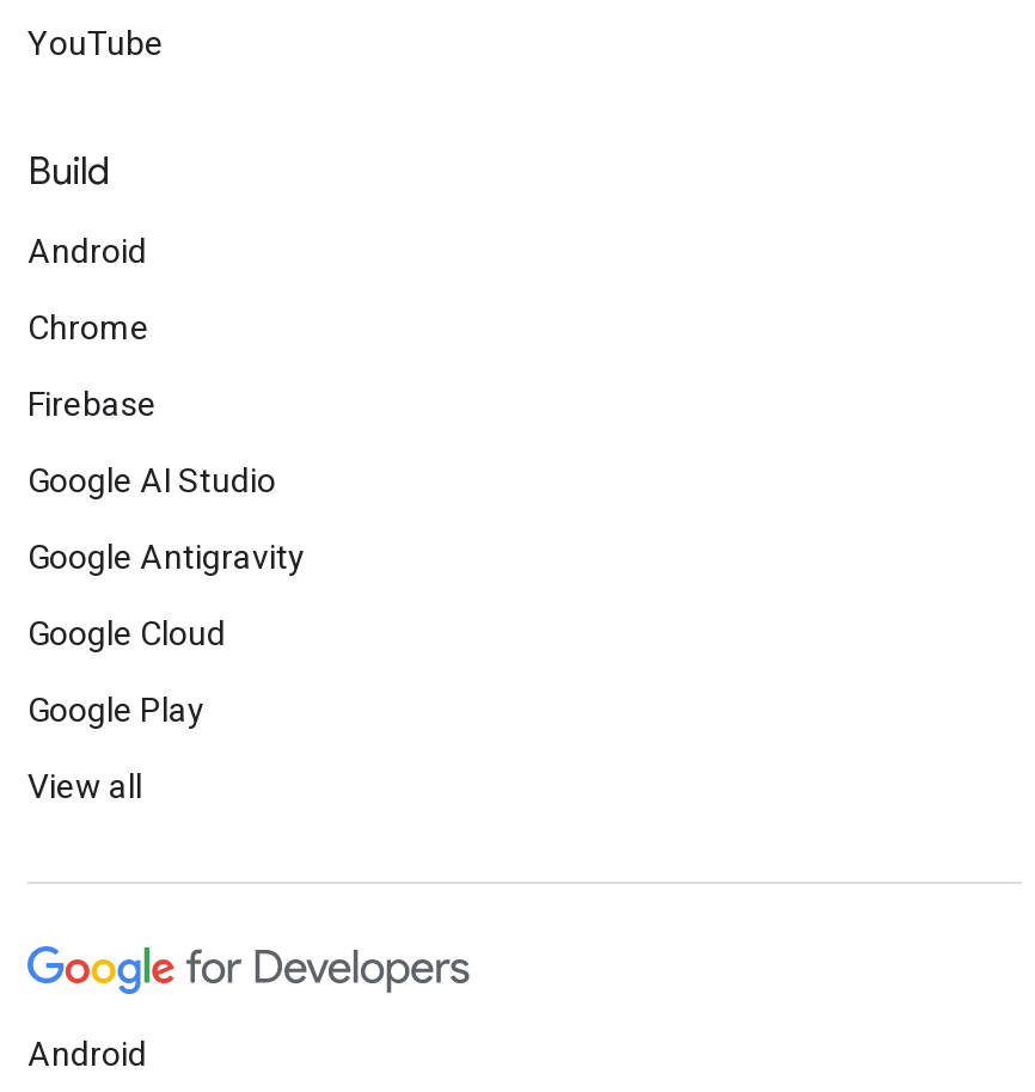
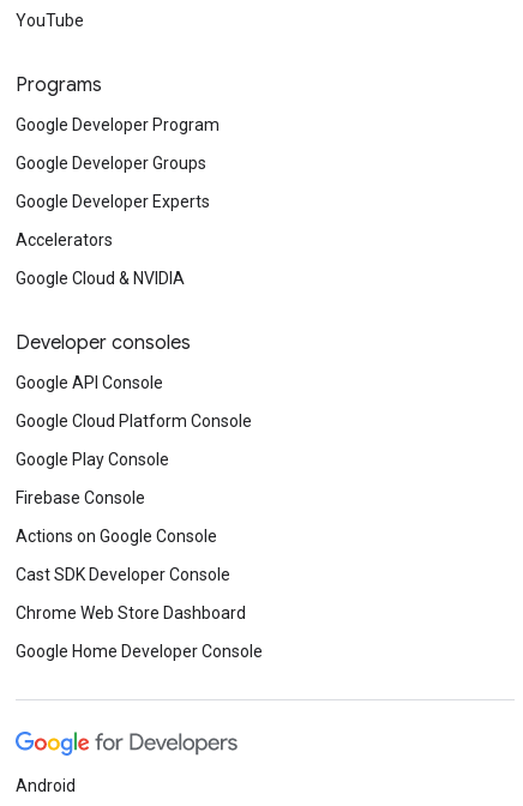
[27,148,305,805] Build | Android | Chrome | Firebase | Google AI Studio | Google Antigravity | Google Cloud | Google Play | View all -> [16,73,263,661] Programs | Google Developer Program | Google Developer Groups | Google Developer Experts | Accelerators | Google Cloud & NVIDIA | Developer consoles | Google API Console | Google Cloud Platform Console | Google Play Console | Firebase Console | Actions on Google Console | Cast SDK Developer Console | Chrome Web Store Dashboard | Google Home Developer Console

